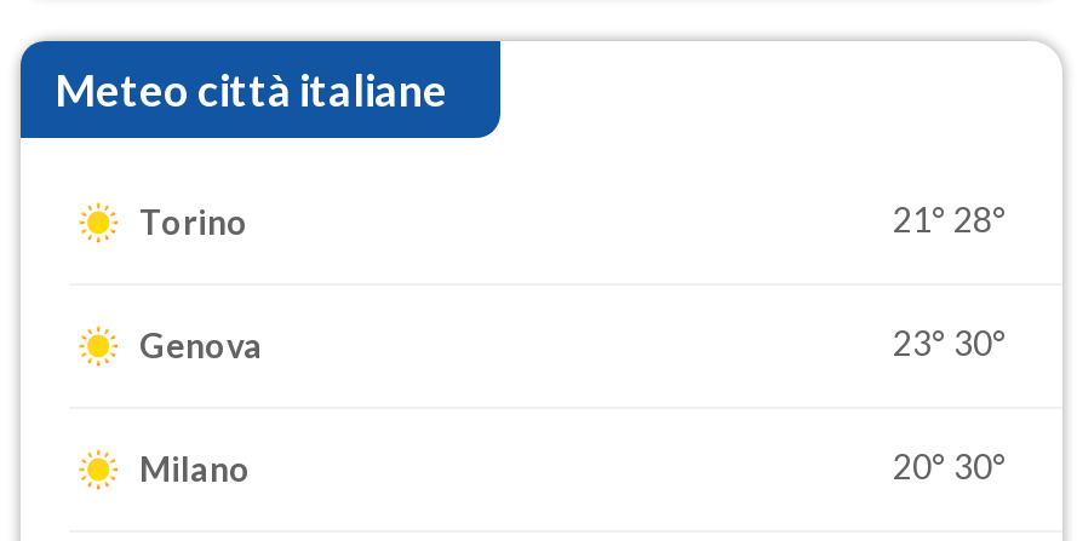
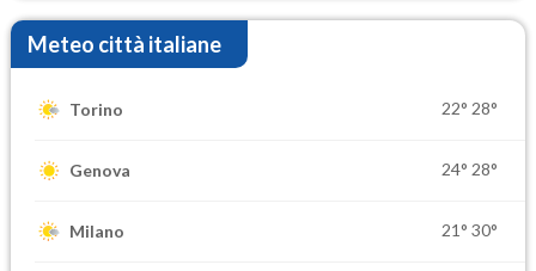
[893,199,1007,240] 21° 28° -> [441,98,498,118] 22° 28°
[893,322,1007,363] 23° 30° -> [441,159,498,179] 24° 28°
[893,446,1007,487] 20° 30° -> [441,220,498,240] 21° 30°

